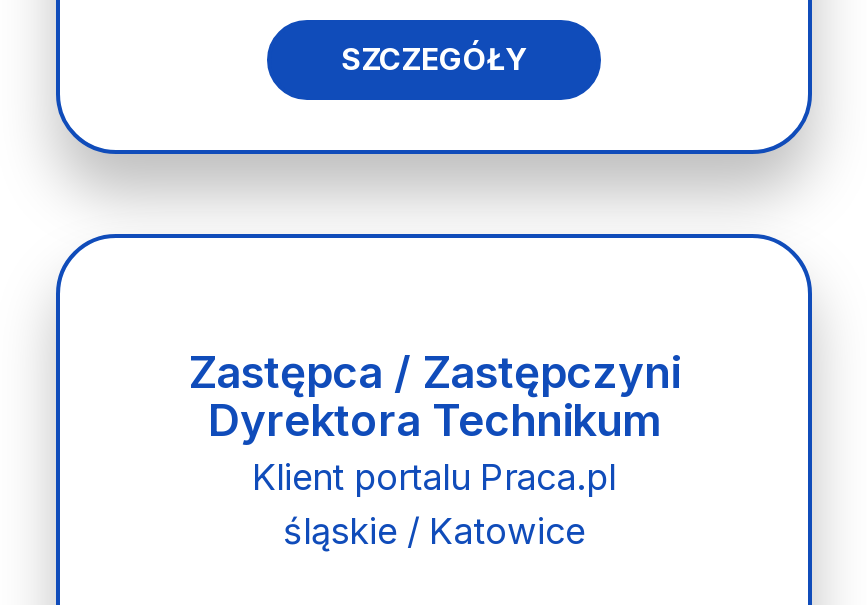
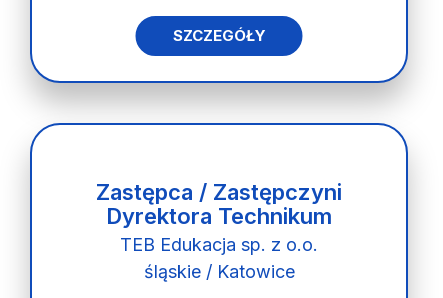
[252,456,616,498] Klient portalu Praca.pl -> [120,234,318,255] TEB Edukacja sp. z o.o.

